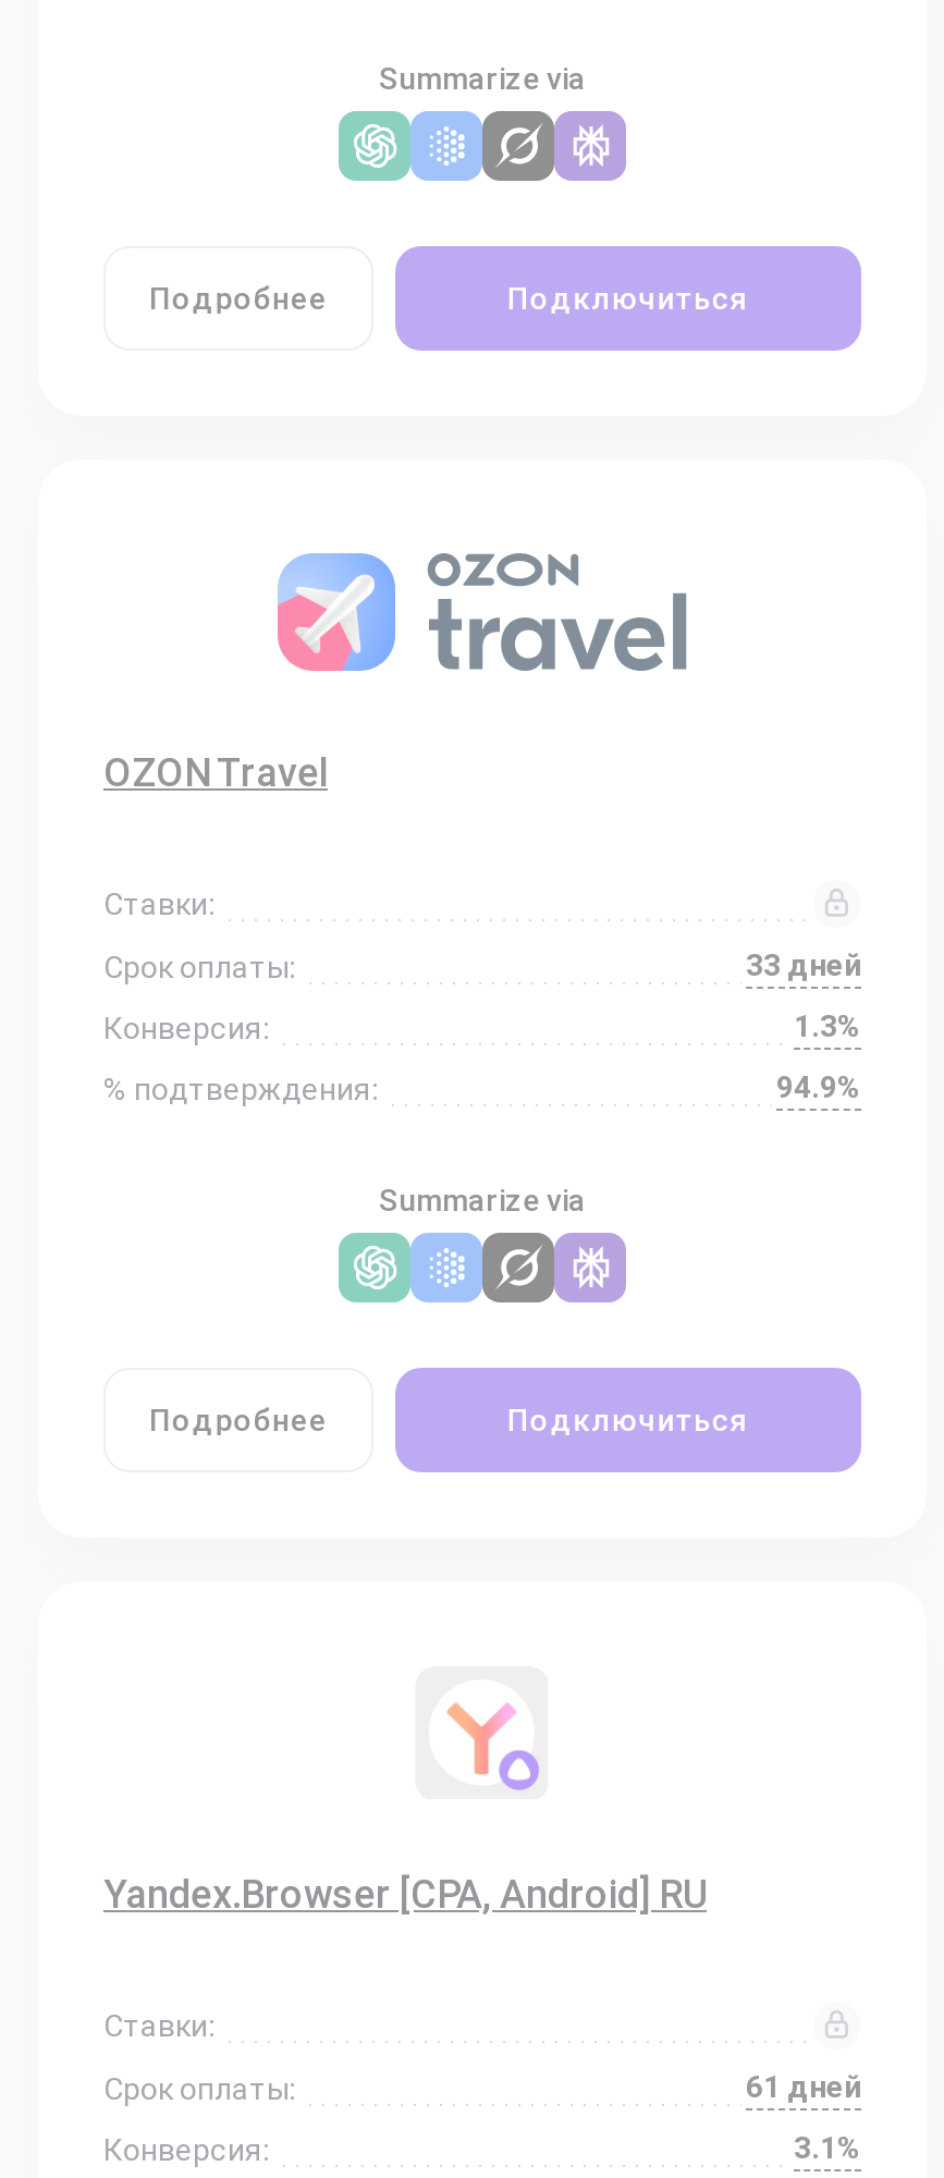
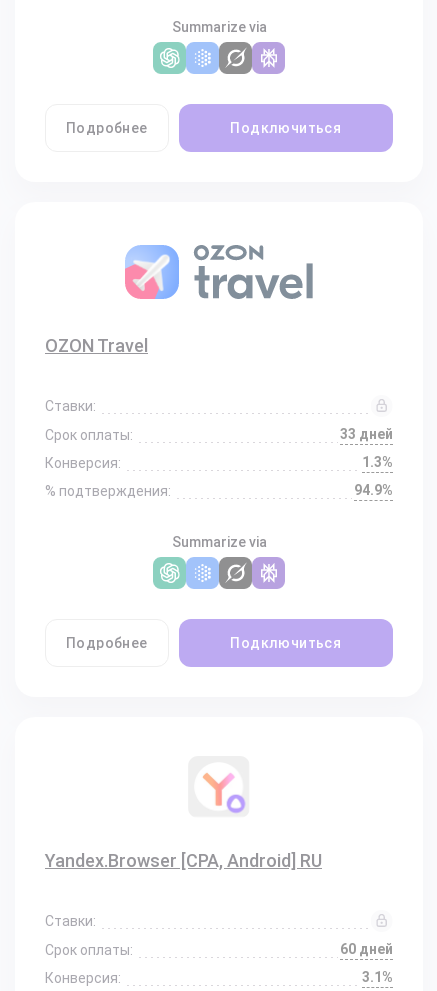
[746,2069,861,2104] 61 дней -> [340,941,393,957] 60 дней

